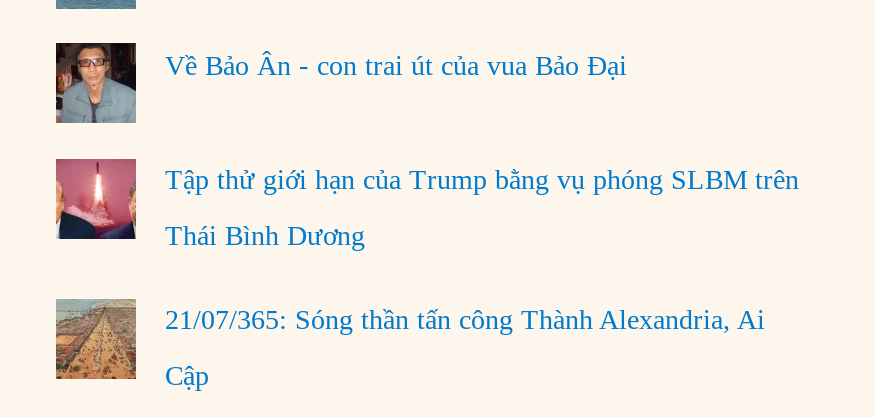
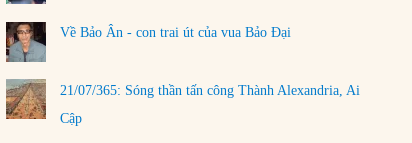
[54,158,799,251] [image] | Tập thử giới hạn của Trump bằng vụ phóng SLBM trên | Thái Bình Dương -> none

